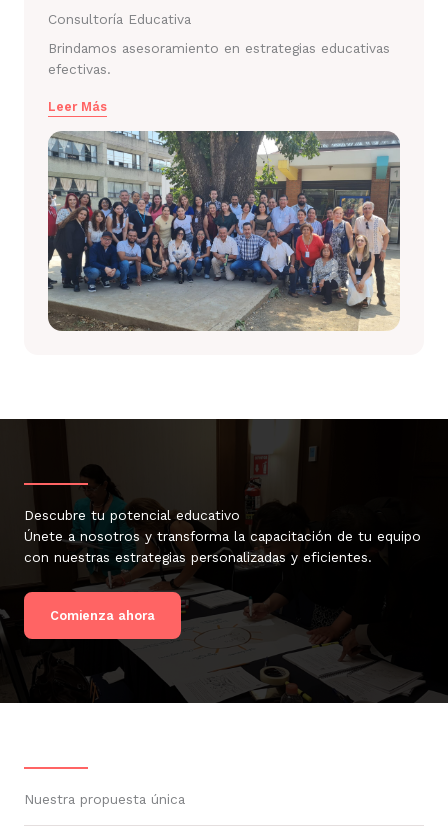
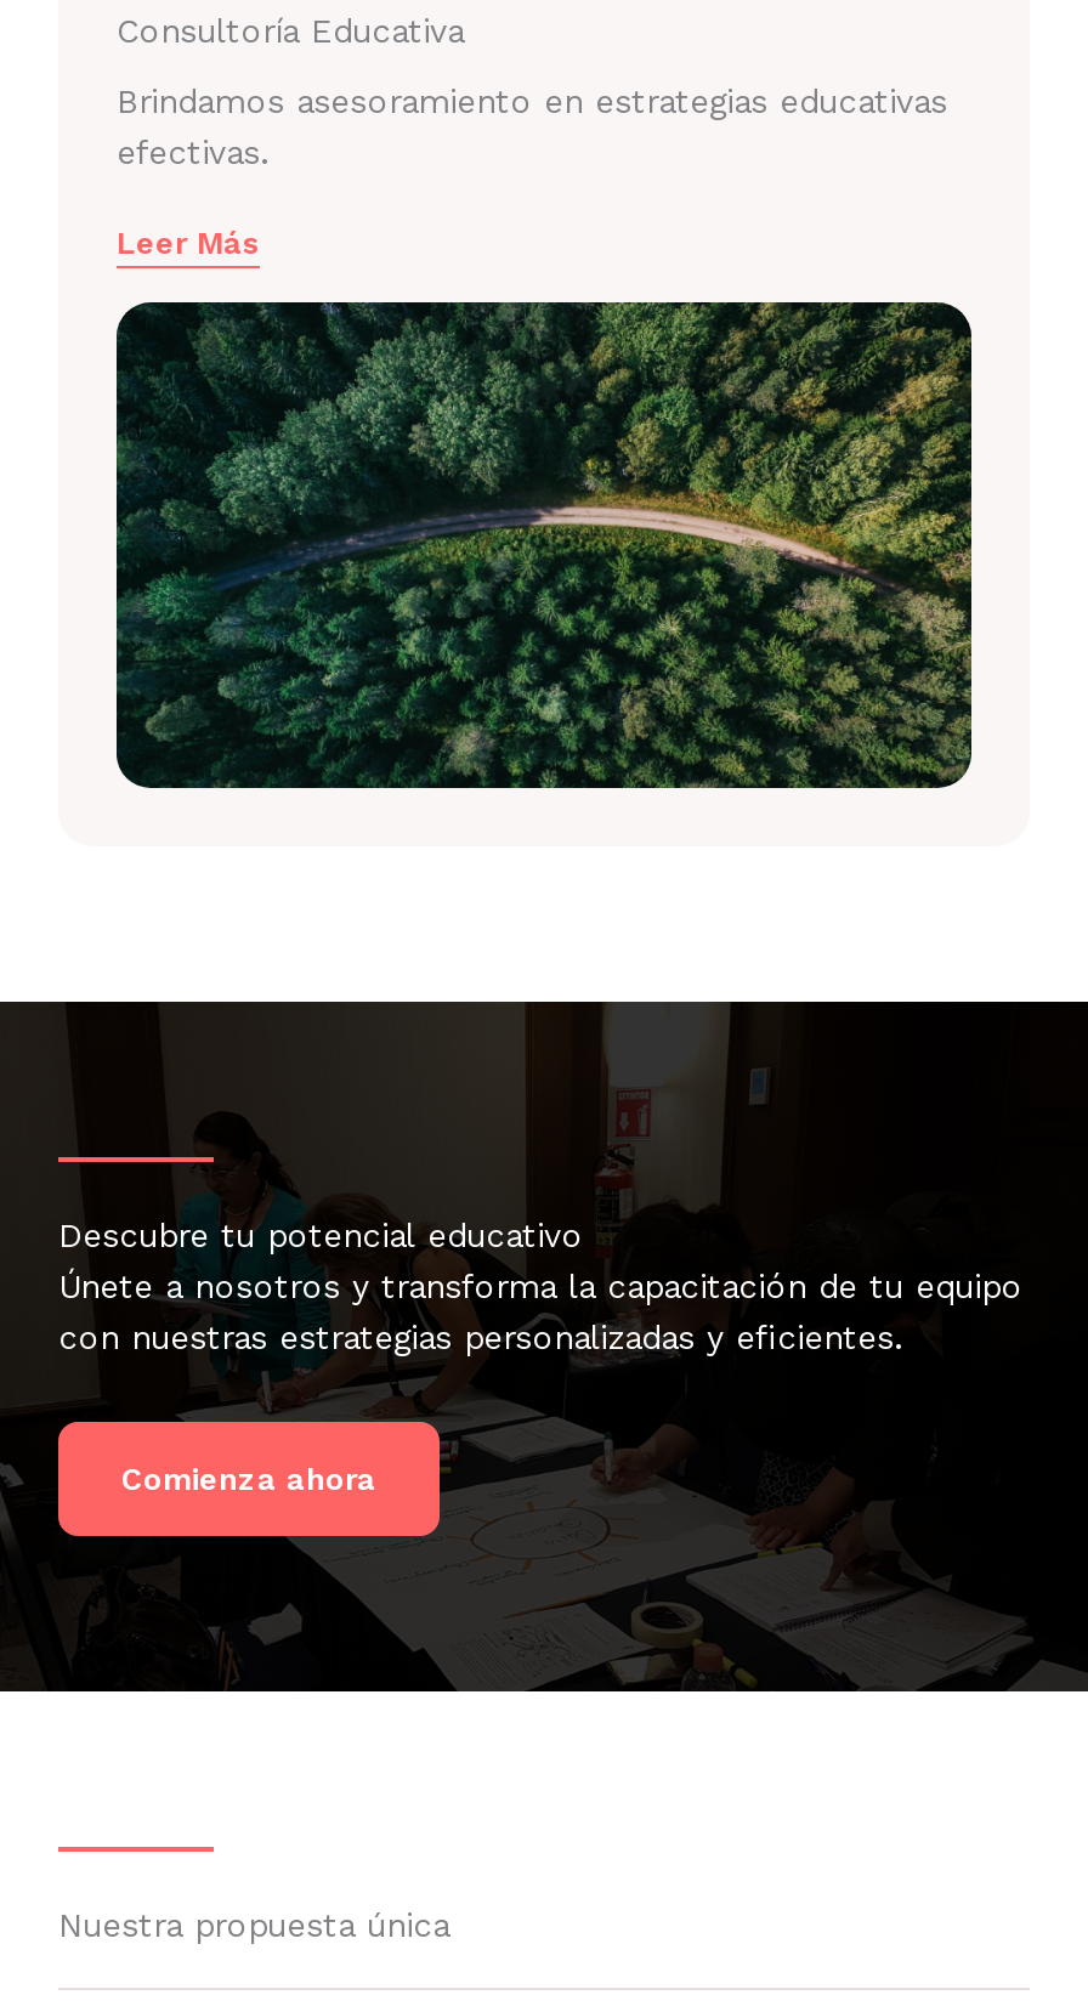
[47,130,400,332] [image] -> [114,300,974,790] [image]

